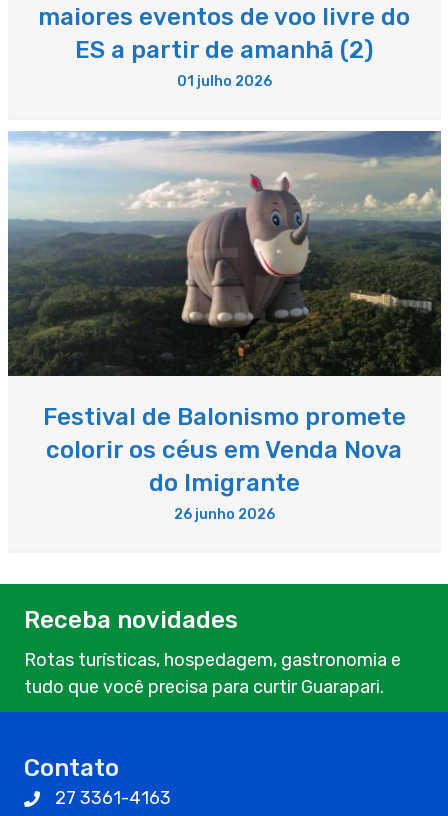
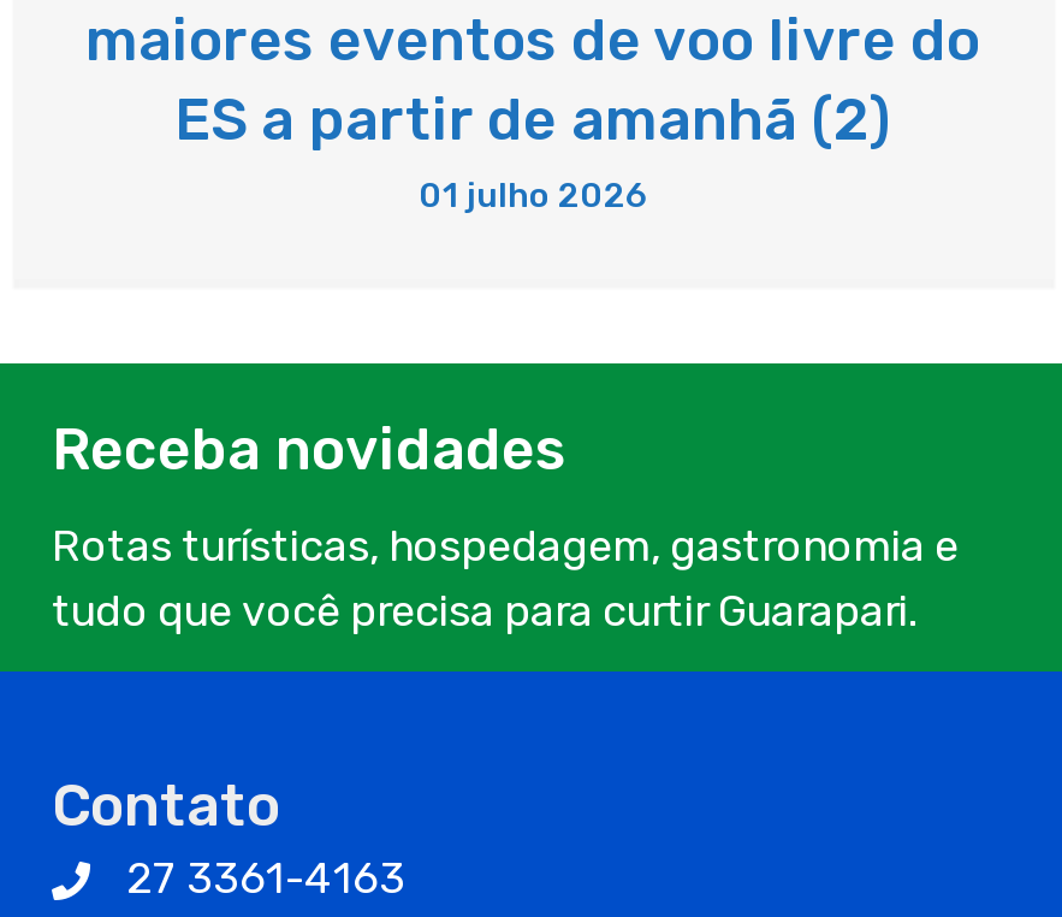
[7,130,442,523] [image] | Festival de Balonismo promete | colorir os céus em Venda Nova | do Imigrante | 26 junho 2026 -> none

